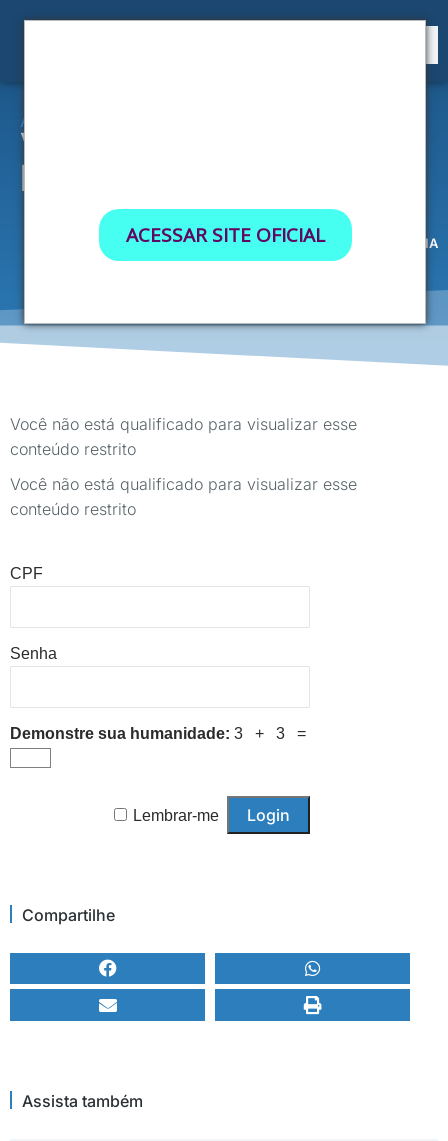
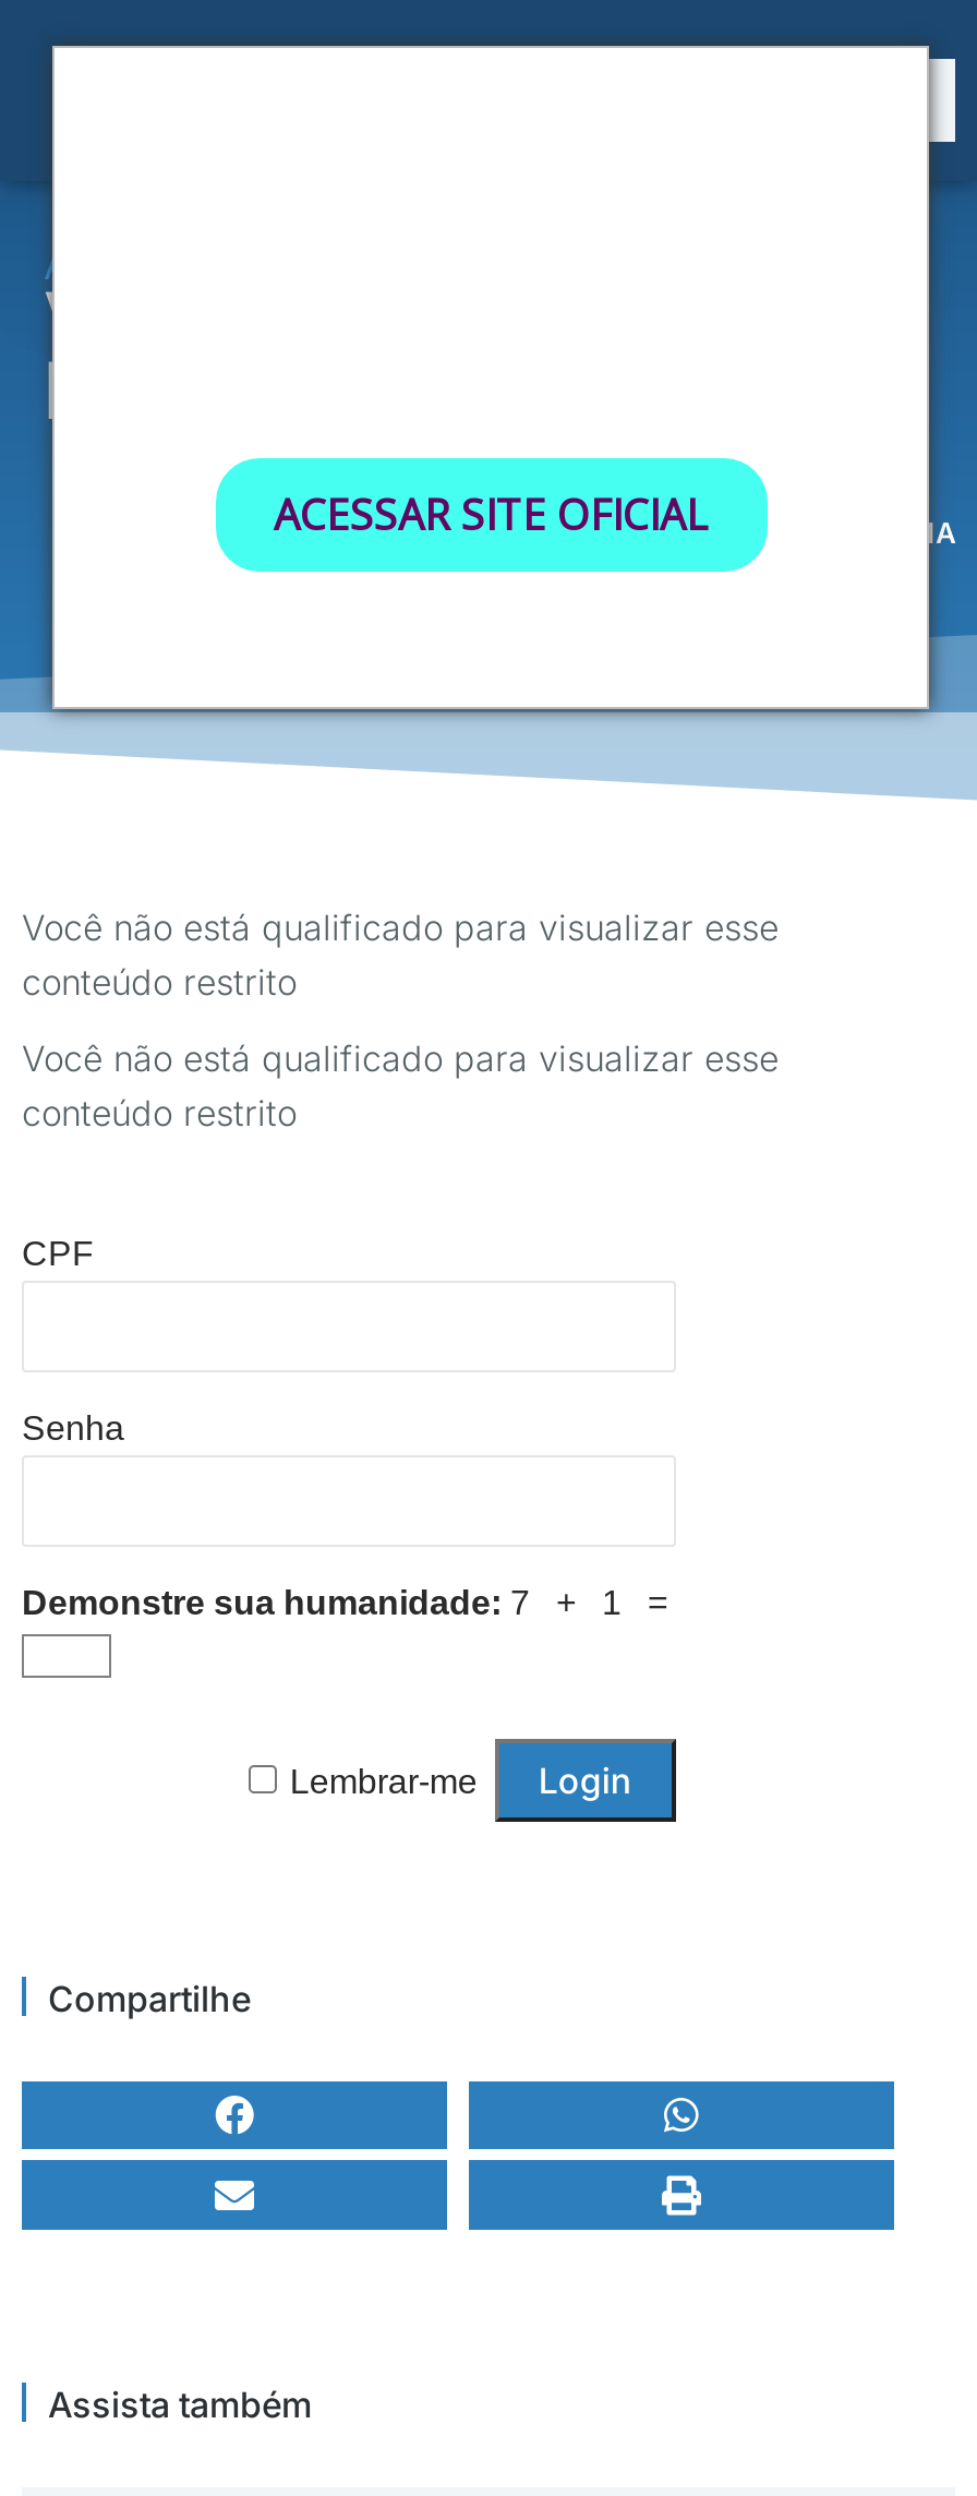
[10,724,314,741] Demonstre sua humanidade: 3 + 3 = -> [22,1583,685,1620] Demonstre sua humanidade: 7 + 1 =

